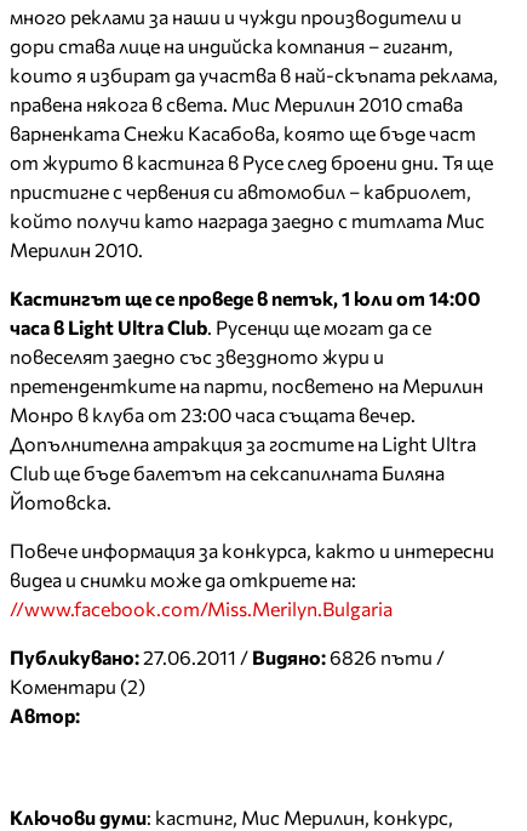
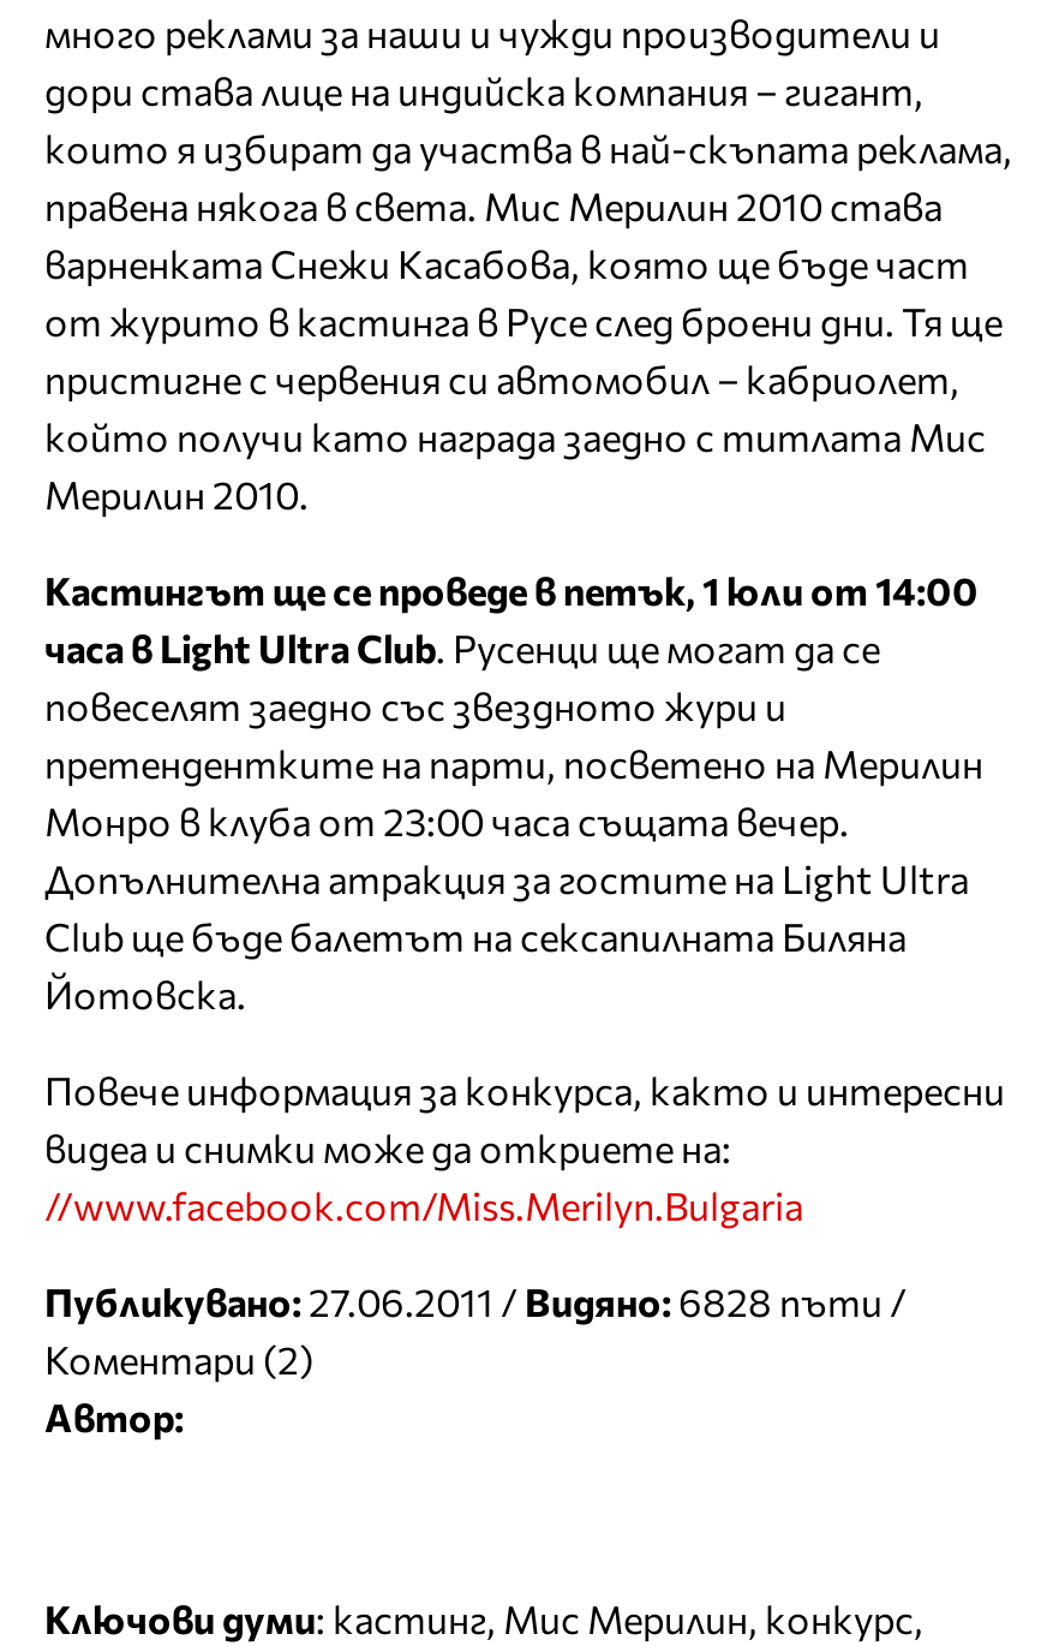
[10,645,445,668] Публикувано: 27.06.2011 / Видяно: 6826 пъти / -> [44,1277,907,1323] Публикувано: 27.06.2011 / Видяно: 6828 пъти /

